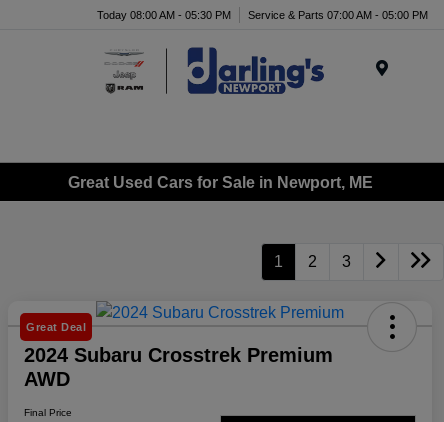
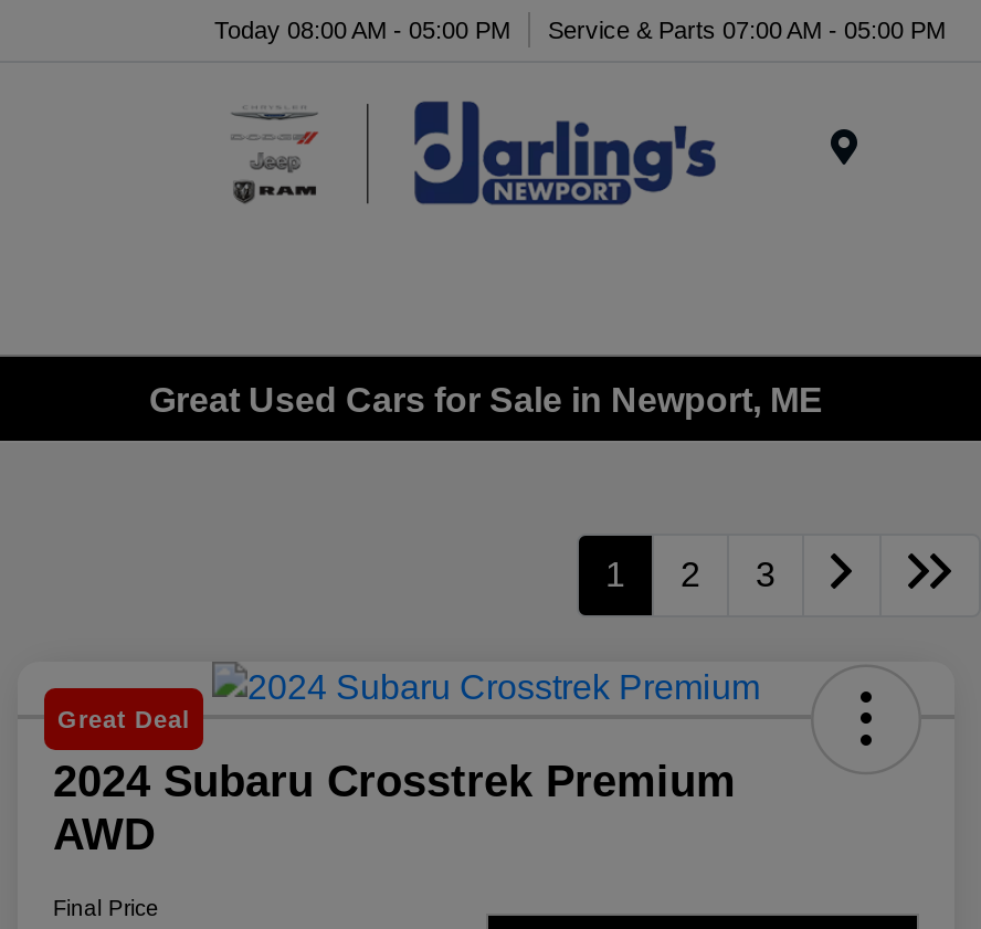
[97,8,428,20] Today 08:00 AM - 05:30 PM Service & Parts 07:00 AM - 05:00 PM -> [214,15,946,42] Today 08:00 AM - 05:00 PM Service & Parts 07:00 AM - 05:00 PM

